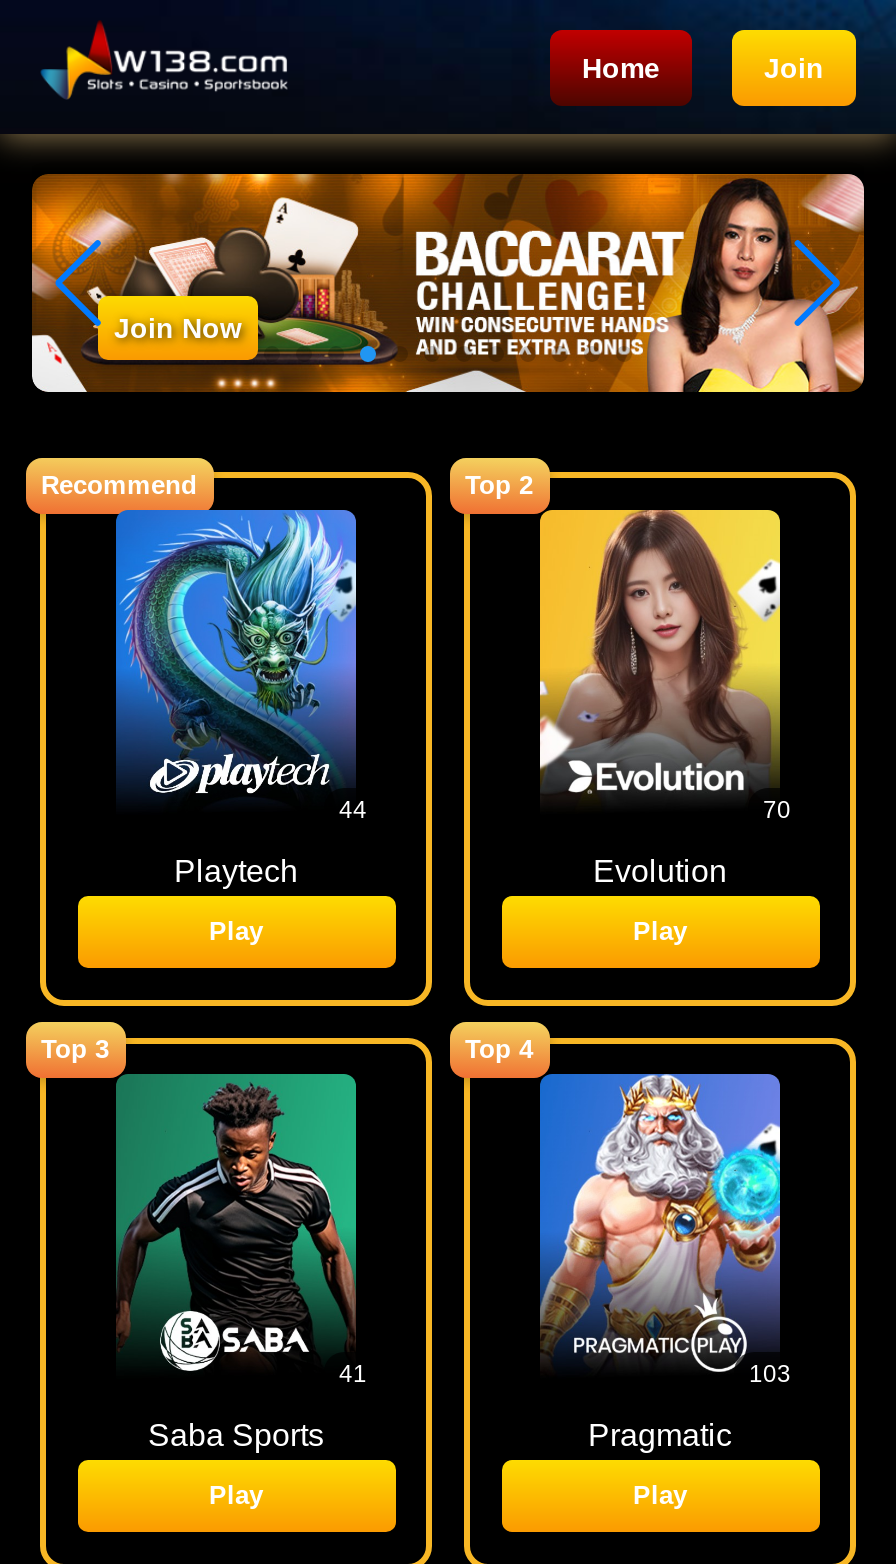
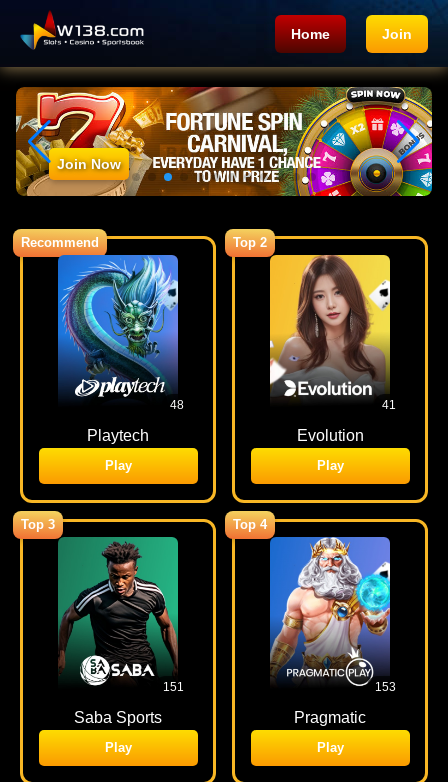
[30,172,866,394] [image] -> [15,86,433,197] [image]
[339,796,367,824] 44 -> [169,398,183,412] 48
[763,796,791,824] 70 -> [381,398,395,412] 41
[339,1361,367,1389] 41 -> [162,680,183,694] 151
[749,1361,791,1389] 103 -> [374,680,395,694] 153

